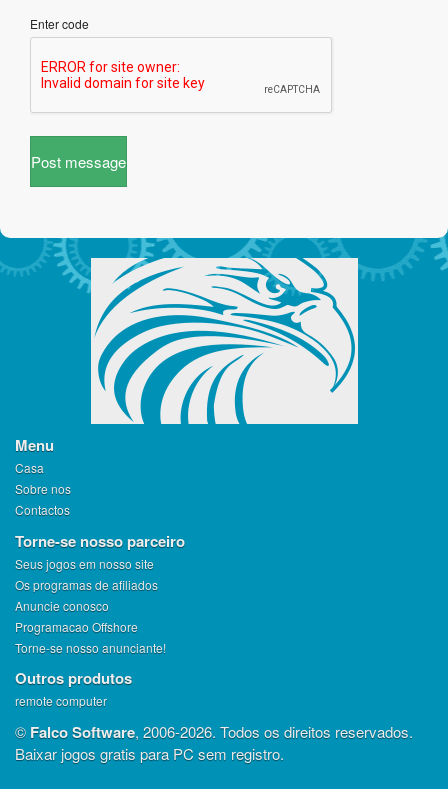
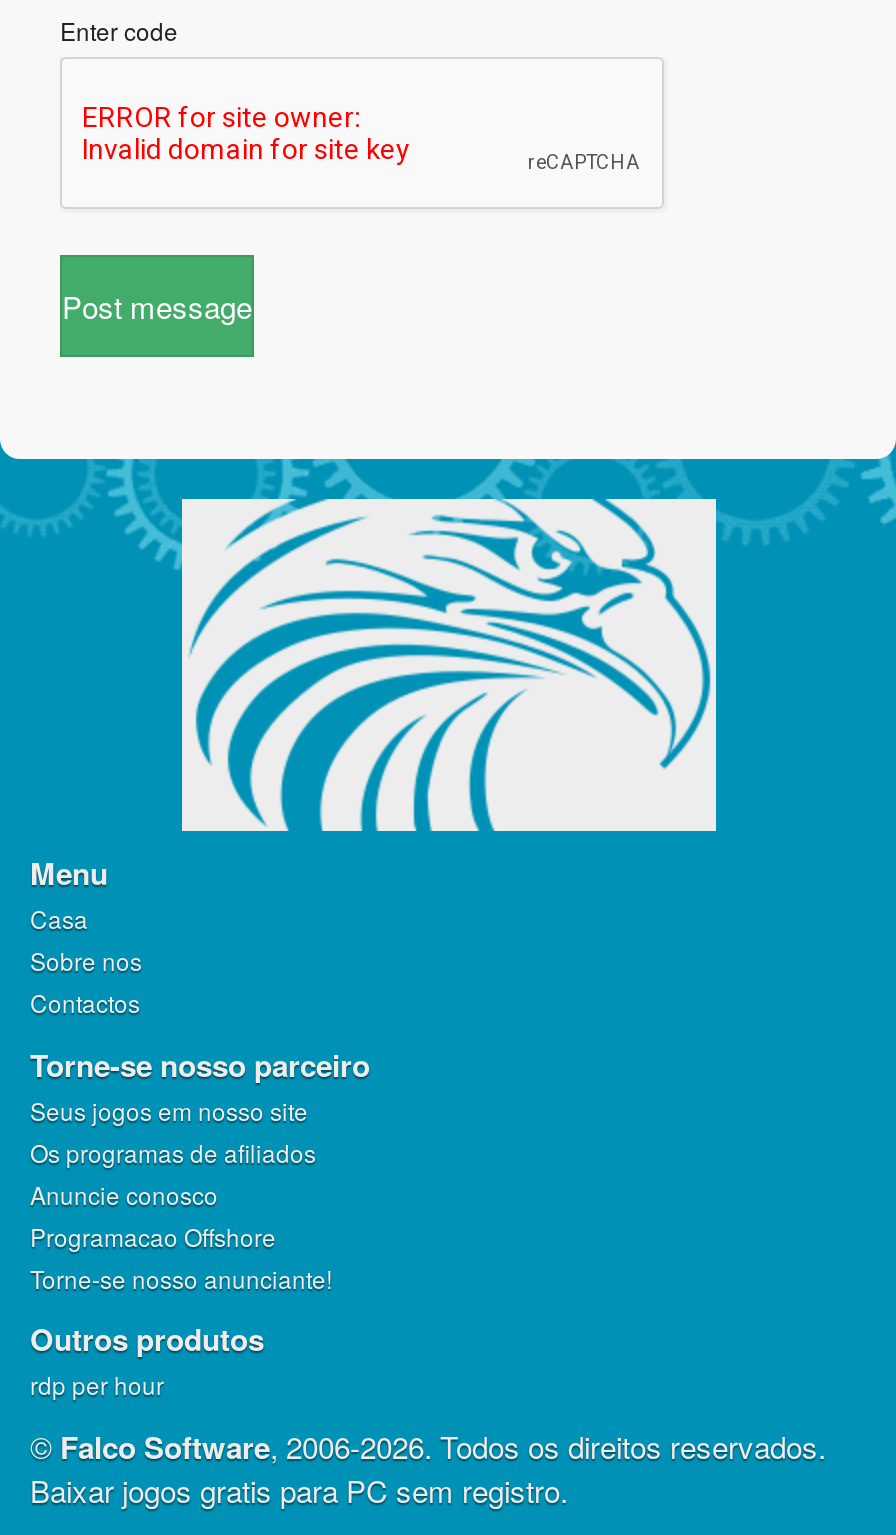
[15,692,107,709] remote computer -> [30,1368,164,1402] rdp per hour

